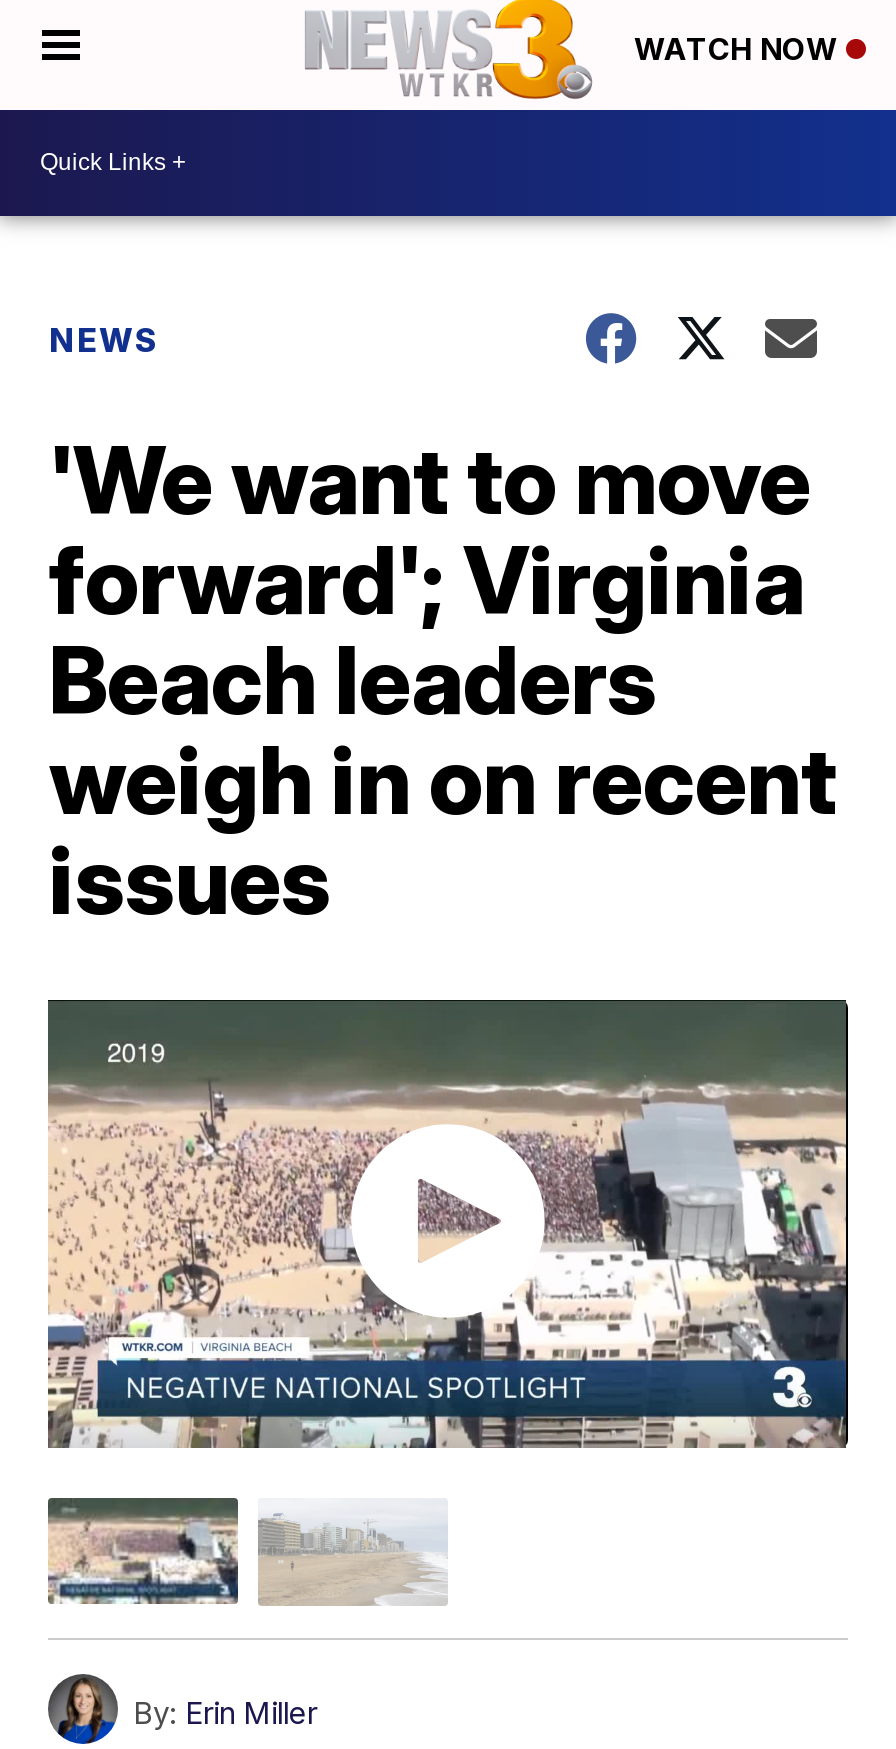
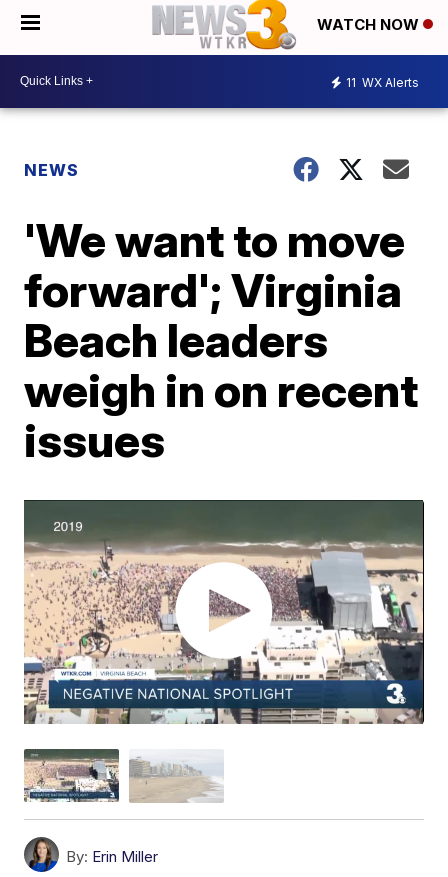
none -> [346,75,419,90] 11 WX Alerts

